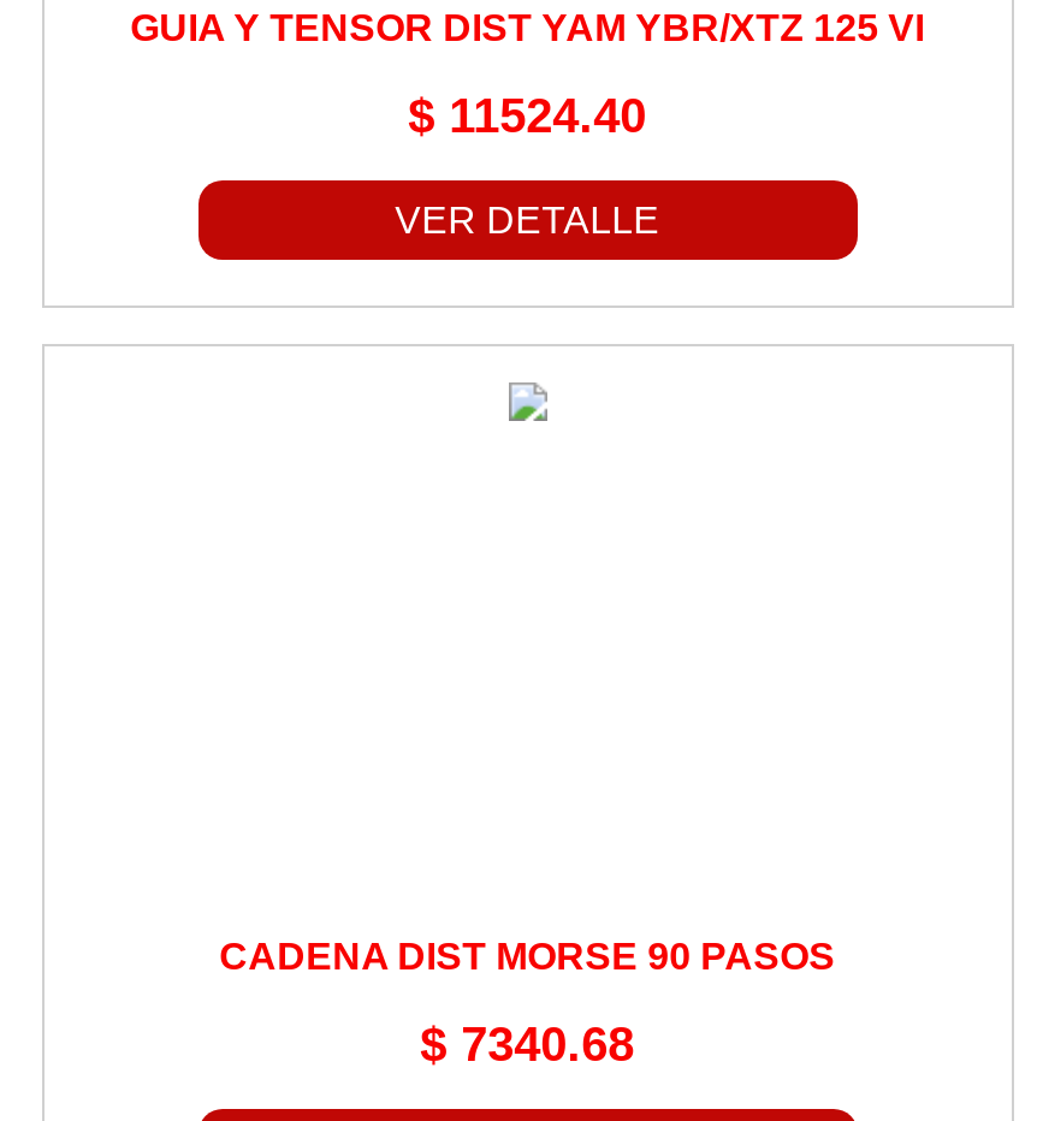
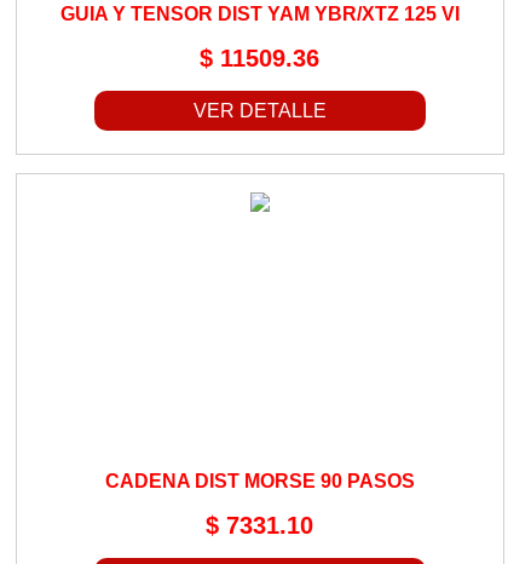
[408,89,647,142] $ 11524.40 -> [200,45,320,72] $ 11509.36
[420,1018,634,1071] $ 7340.68 -> [206,512,314,539] $ 7331.10

